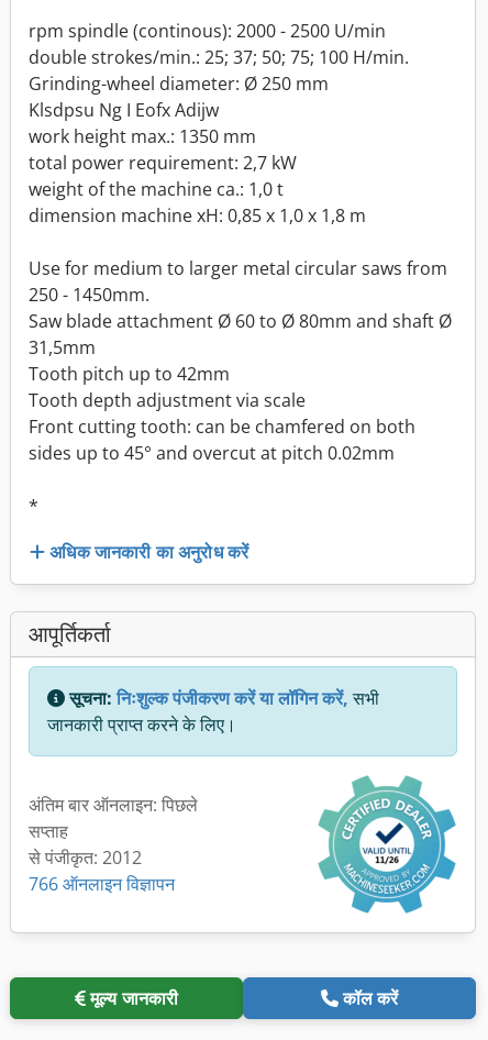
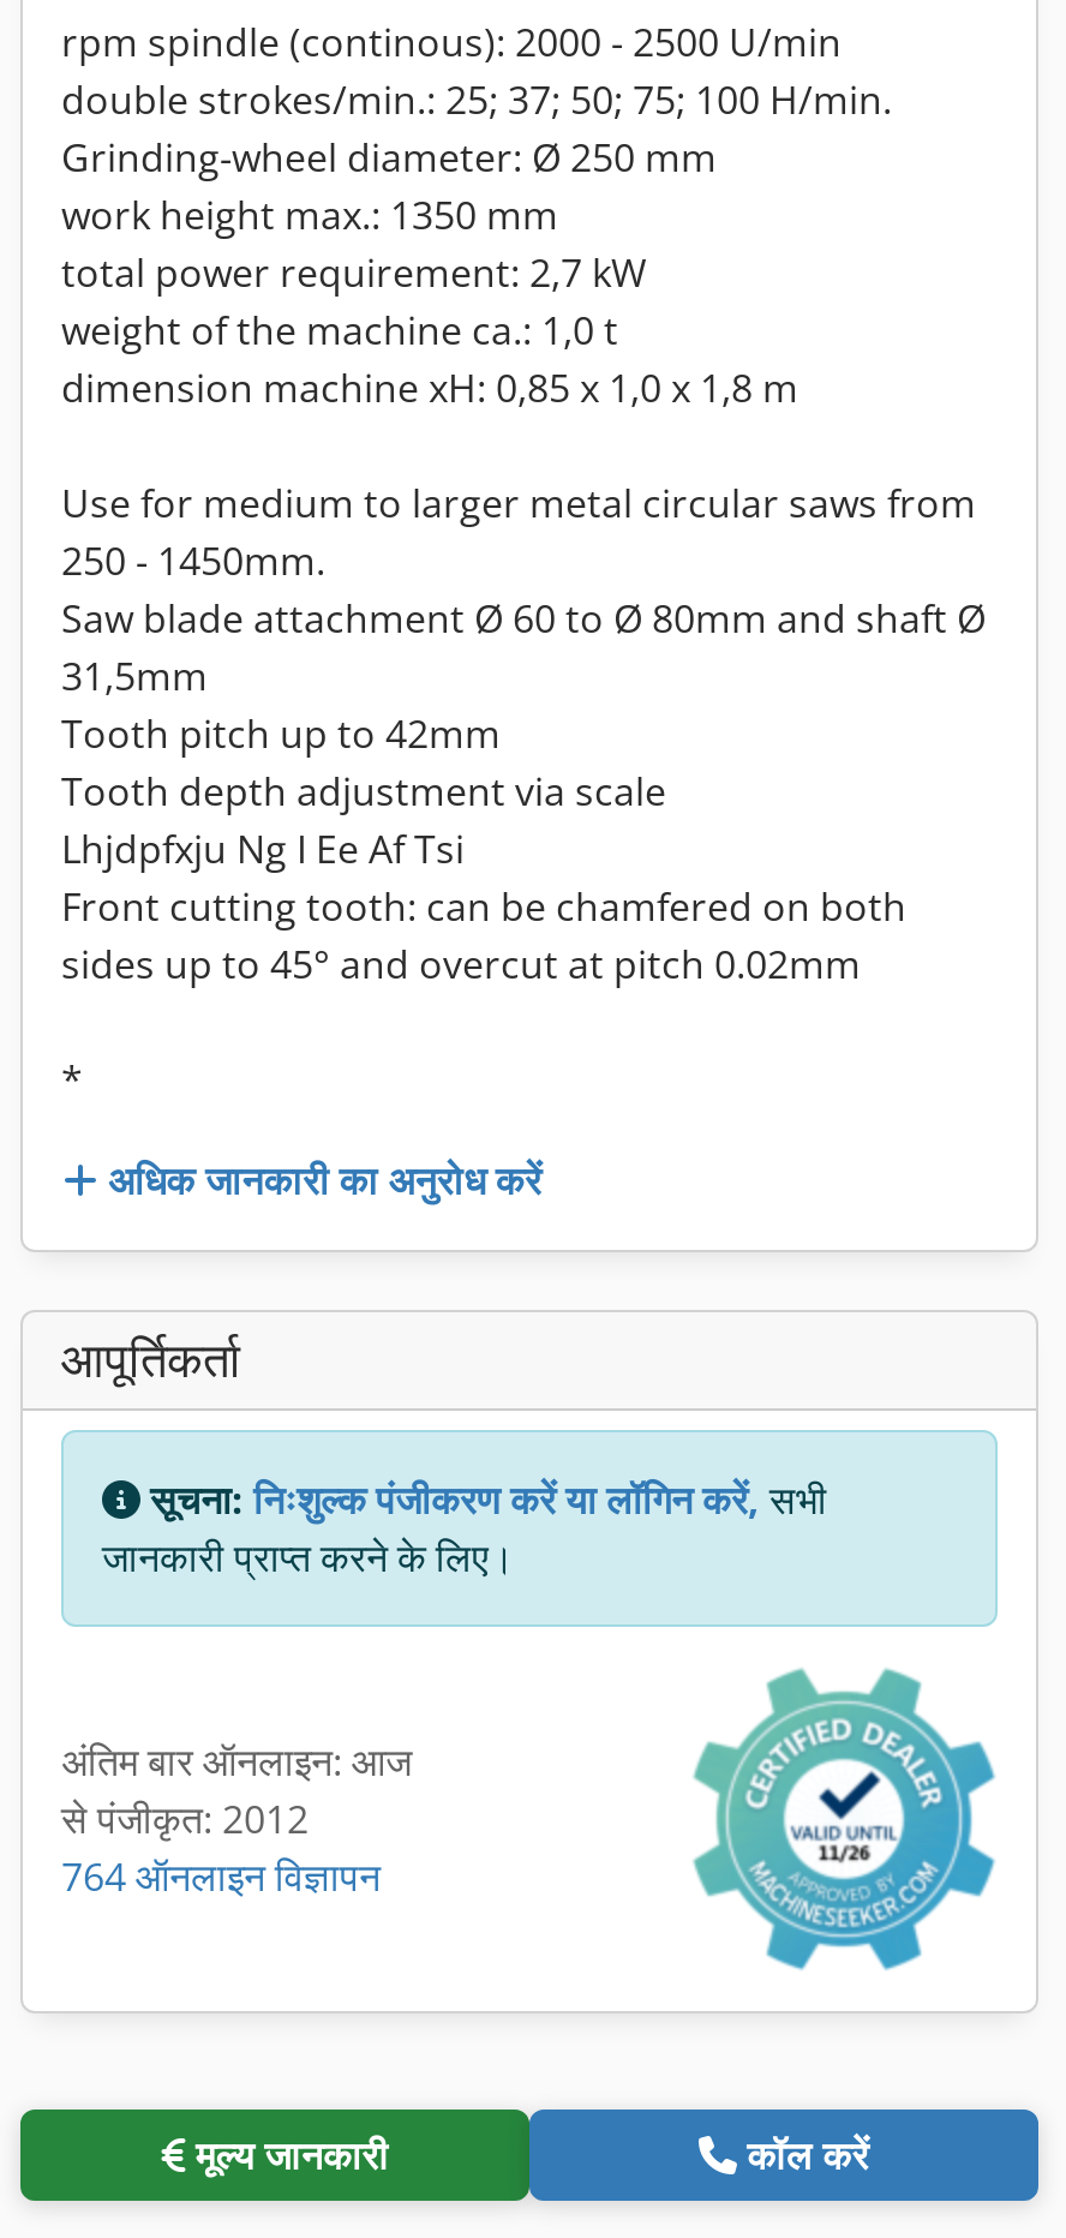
[29,98,219,122] Klsdpsu Ng I Eofx Adijw -> none
moved [29,124,452,412] -> [61,189,986,818]: work height max.: 1350 mm | total power requirement: 2,7 kW | weight of the machine ca.: 1,0 t | ... | Tooth pitch up to 42mm | Tooth depth adjustment via scale
none -> [61,822,465,875] Lhjdpfxju Ng I Ee Af Tsi
[29,792,198,843] अंतिम बार ऑनलाइन: पिछले | सप्ताह -> [61,1734,412,1787] अंतिम बार ऑनलाइन: आज
[29,871,175,896] 766 ऑनलाइन विज्ञापन -> [61,1849,381,1902] 764 ऑनलाइन विज्ञापन

